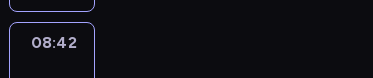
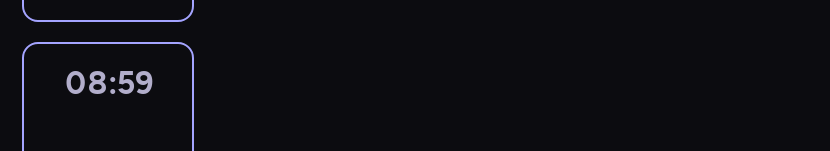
[31,33,77,52] 08:42 -> [66,65,156,103] 08:59

